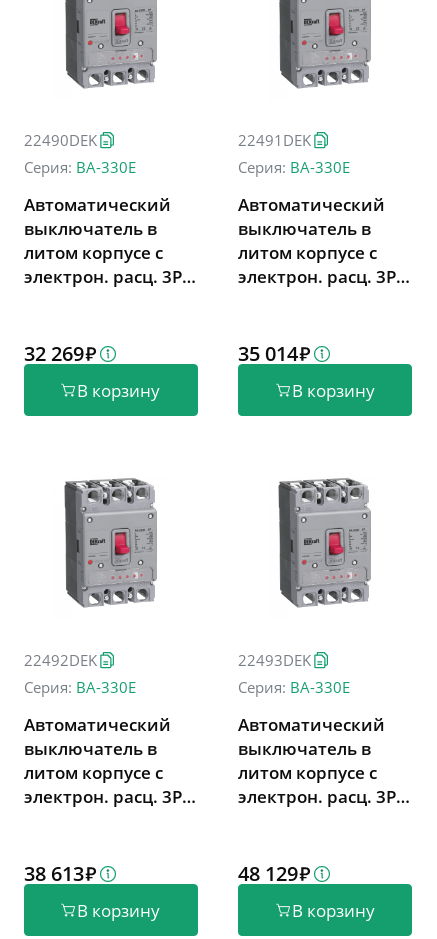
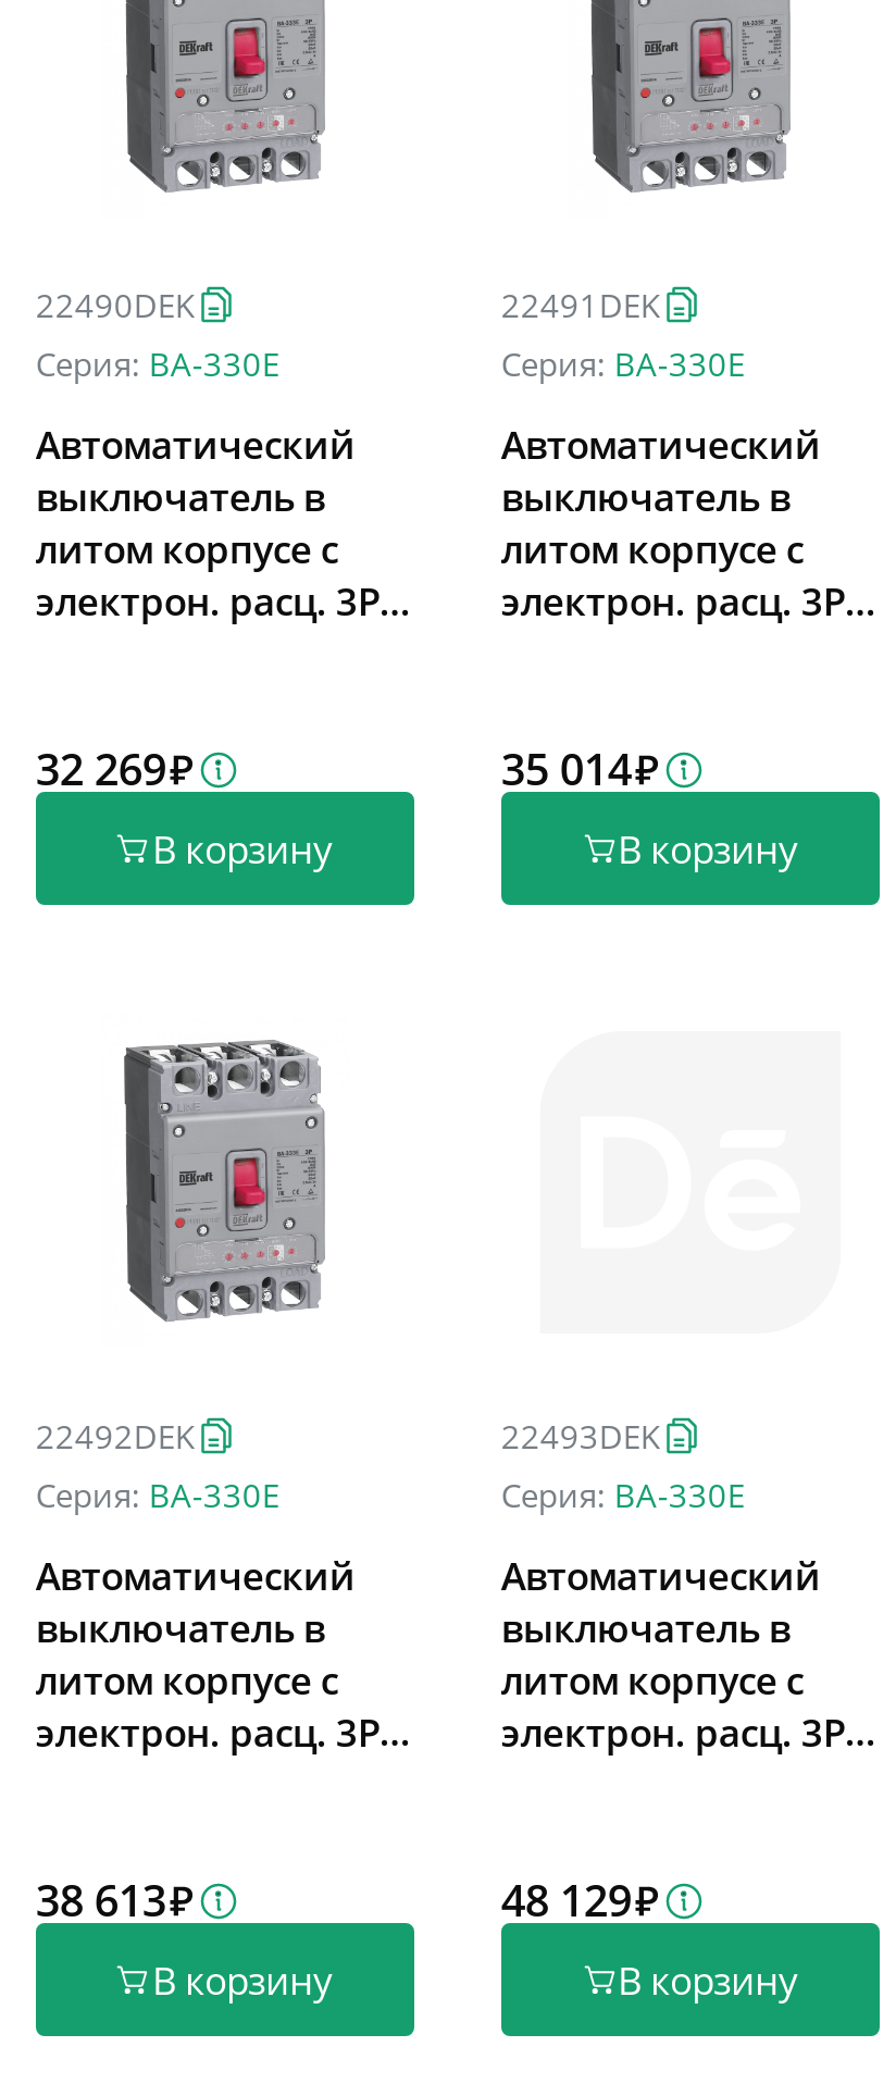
[278,478,371,608] [image] -> none

